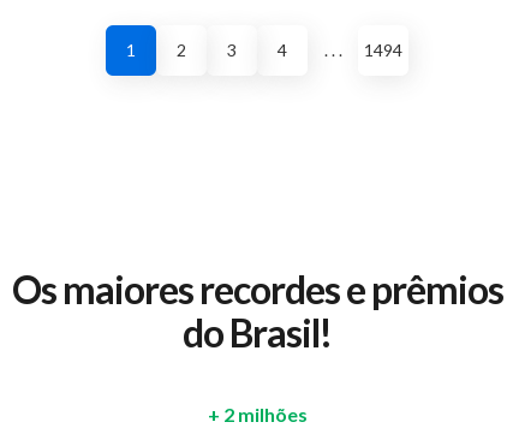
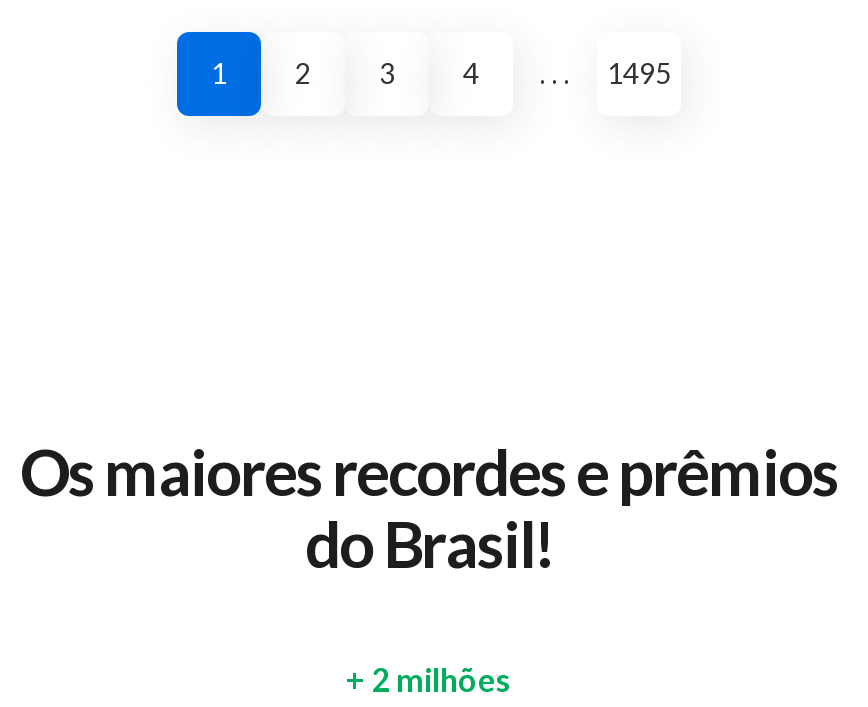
[364,40,402,60] 1494 -> [607,56,671,90] 1495

